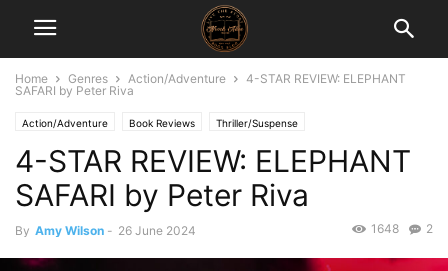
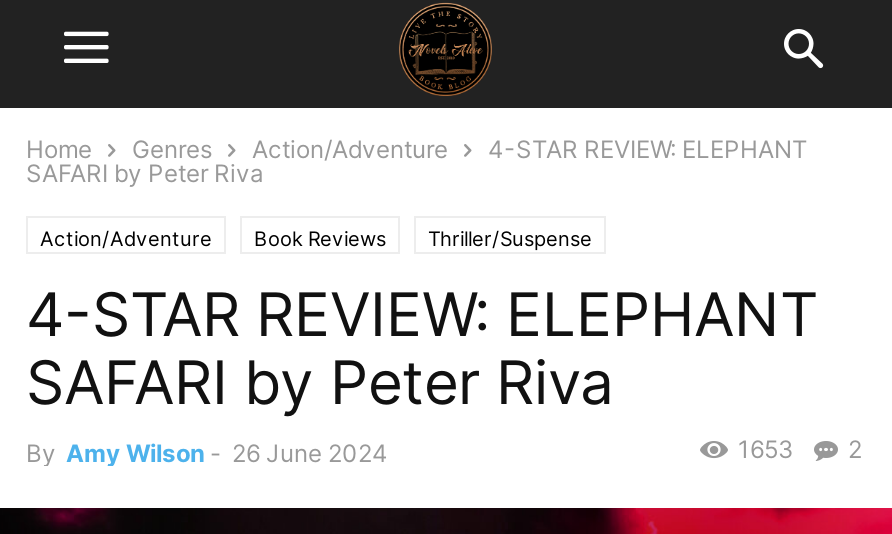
[371,221,433,236] 1648 2 -> [738,434,862,464] 1653 2

